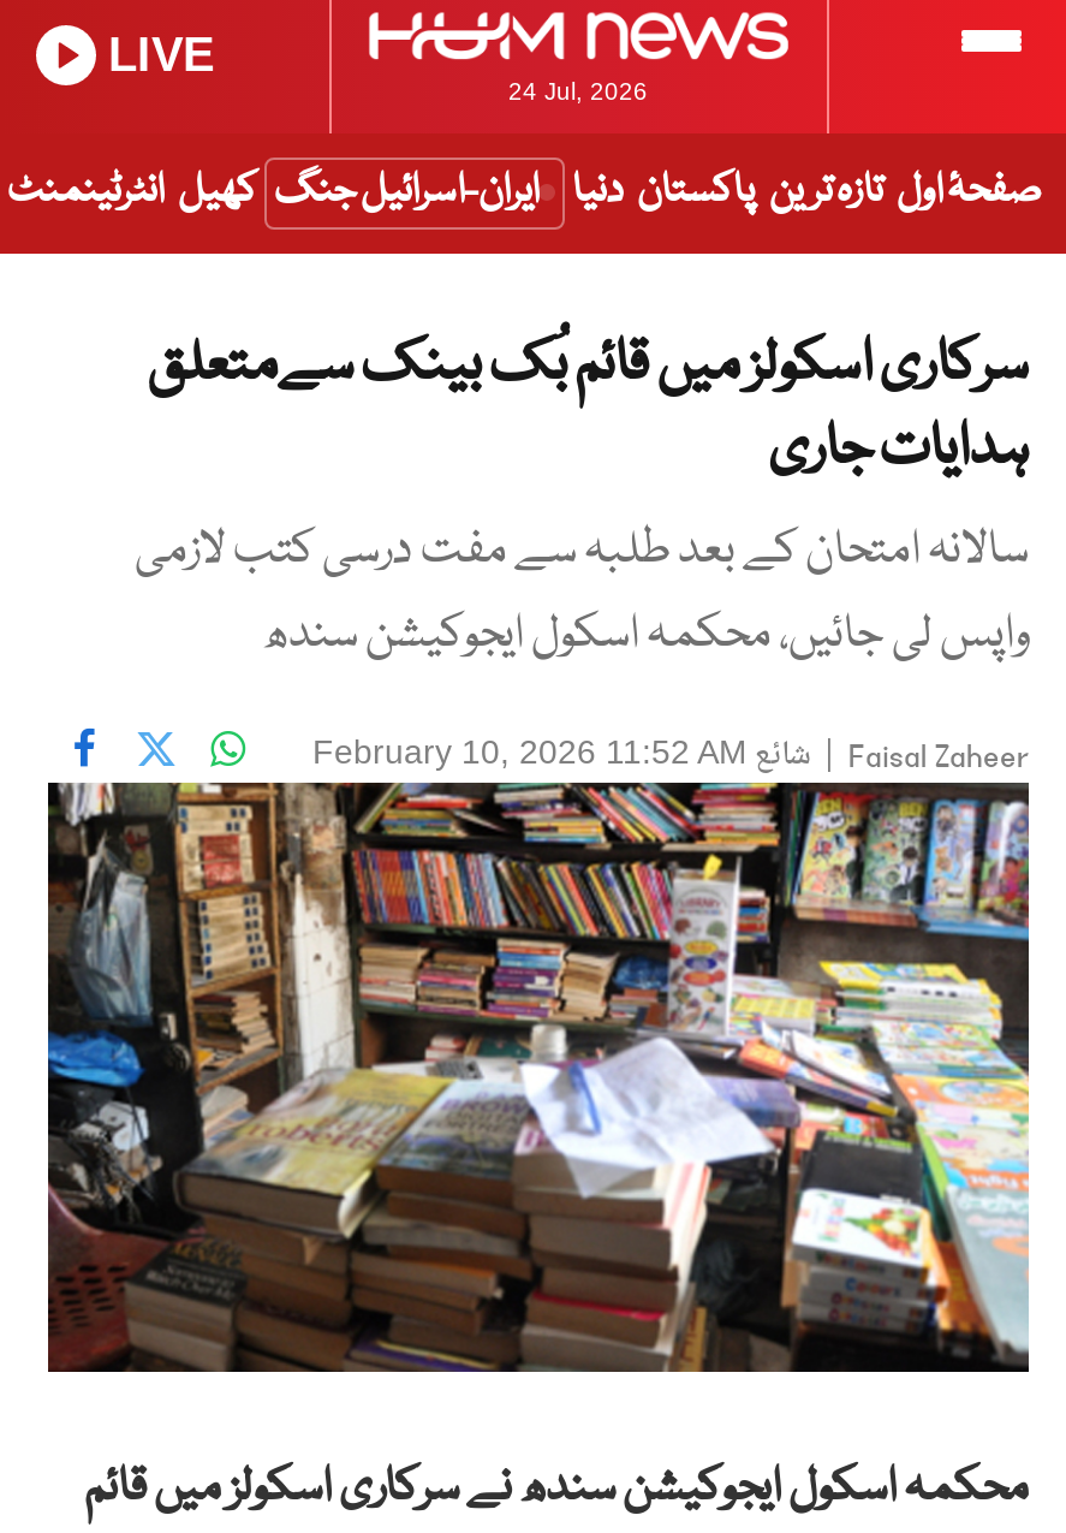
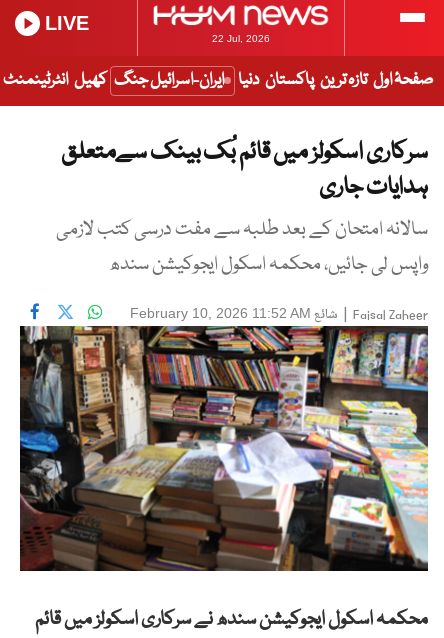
[508,78,648,105] 24 Jul, 2026 -> [211,33,269,44] 22 Jul, 2026

